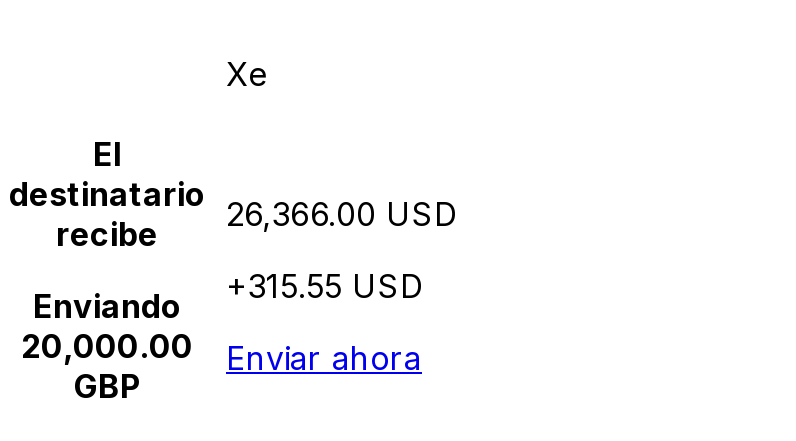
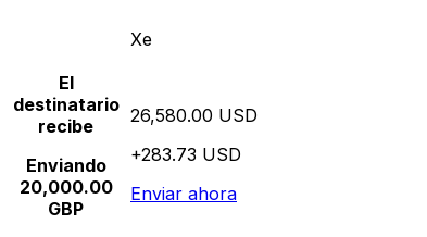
[9,173,458,253] destinatario recibe 26,366.00 USD -> [12,93,258,137] destinatario recibe 26,580.00 USD
[33,265,424,325] Enviando +315.55 USD -> [26,143,241,176] Enviando +283.73 USD

